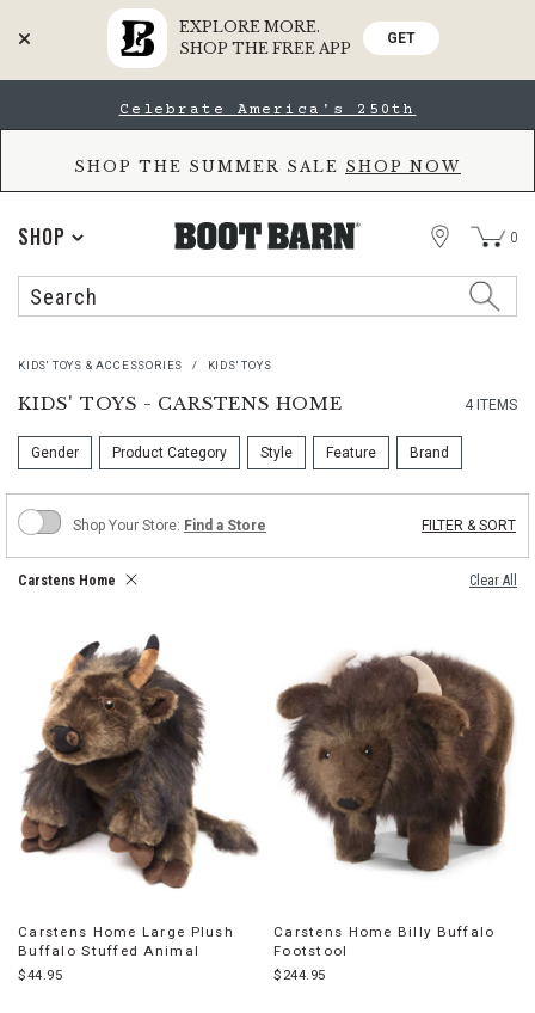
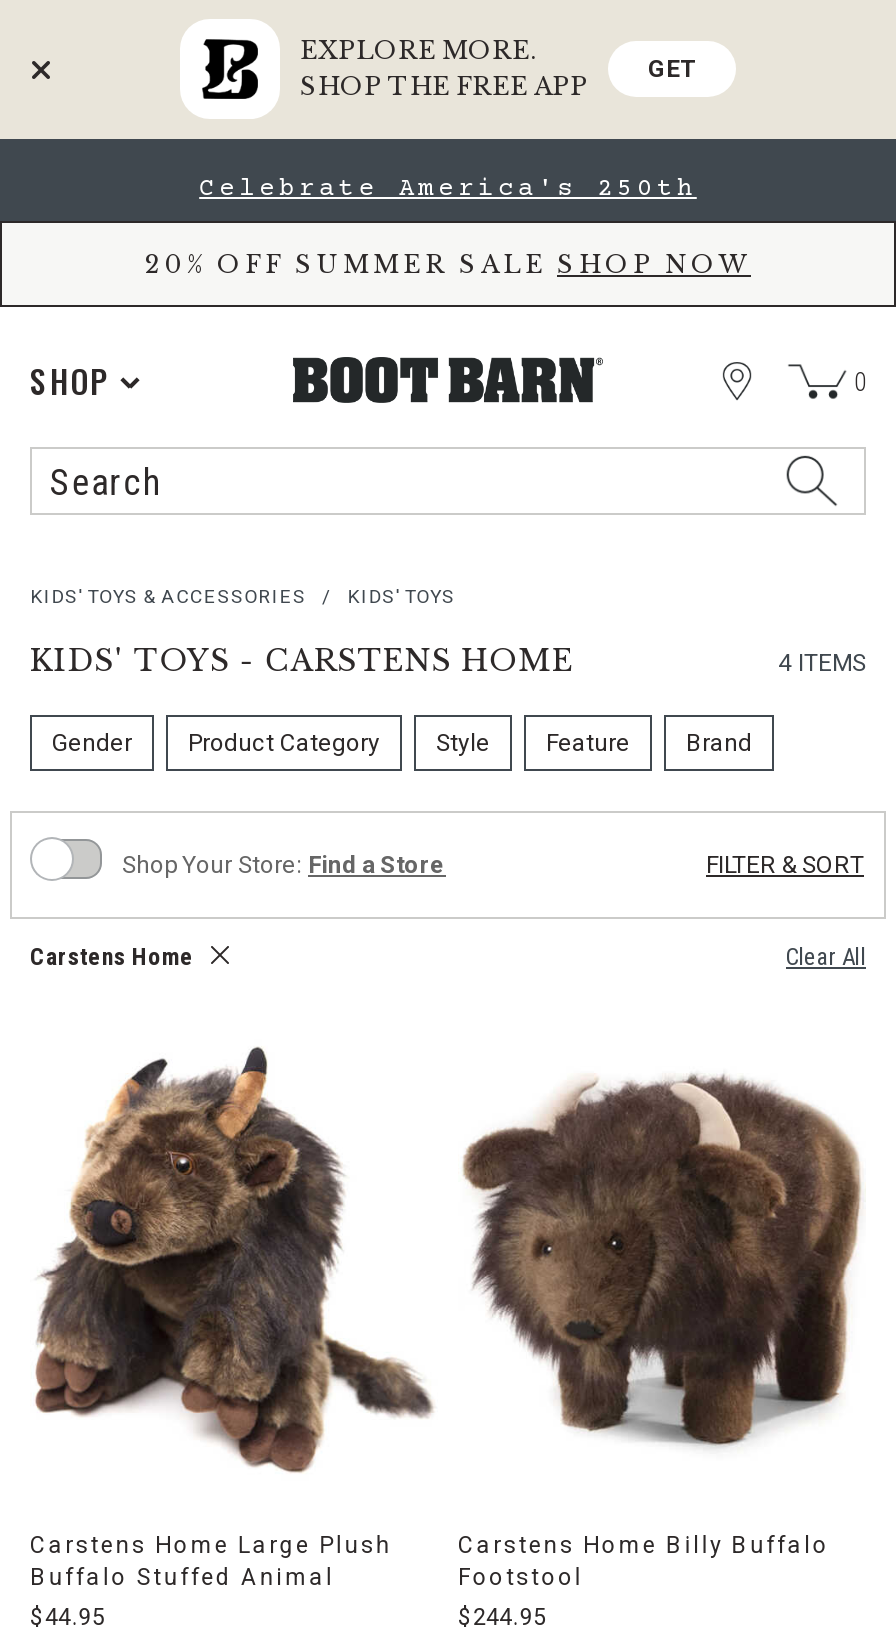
[74,158,461,176] SHOP THE SUMMER SALE SHOP NOW -> [145,249,751,279] 20% OFF SUMMER SALE SHOP NOW

